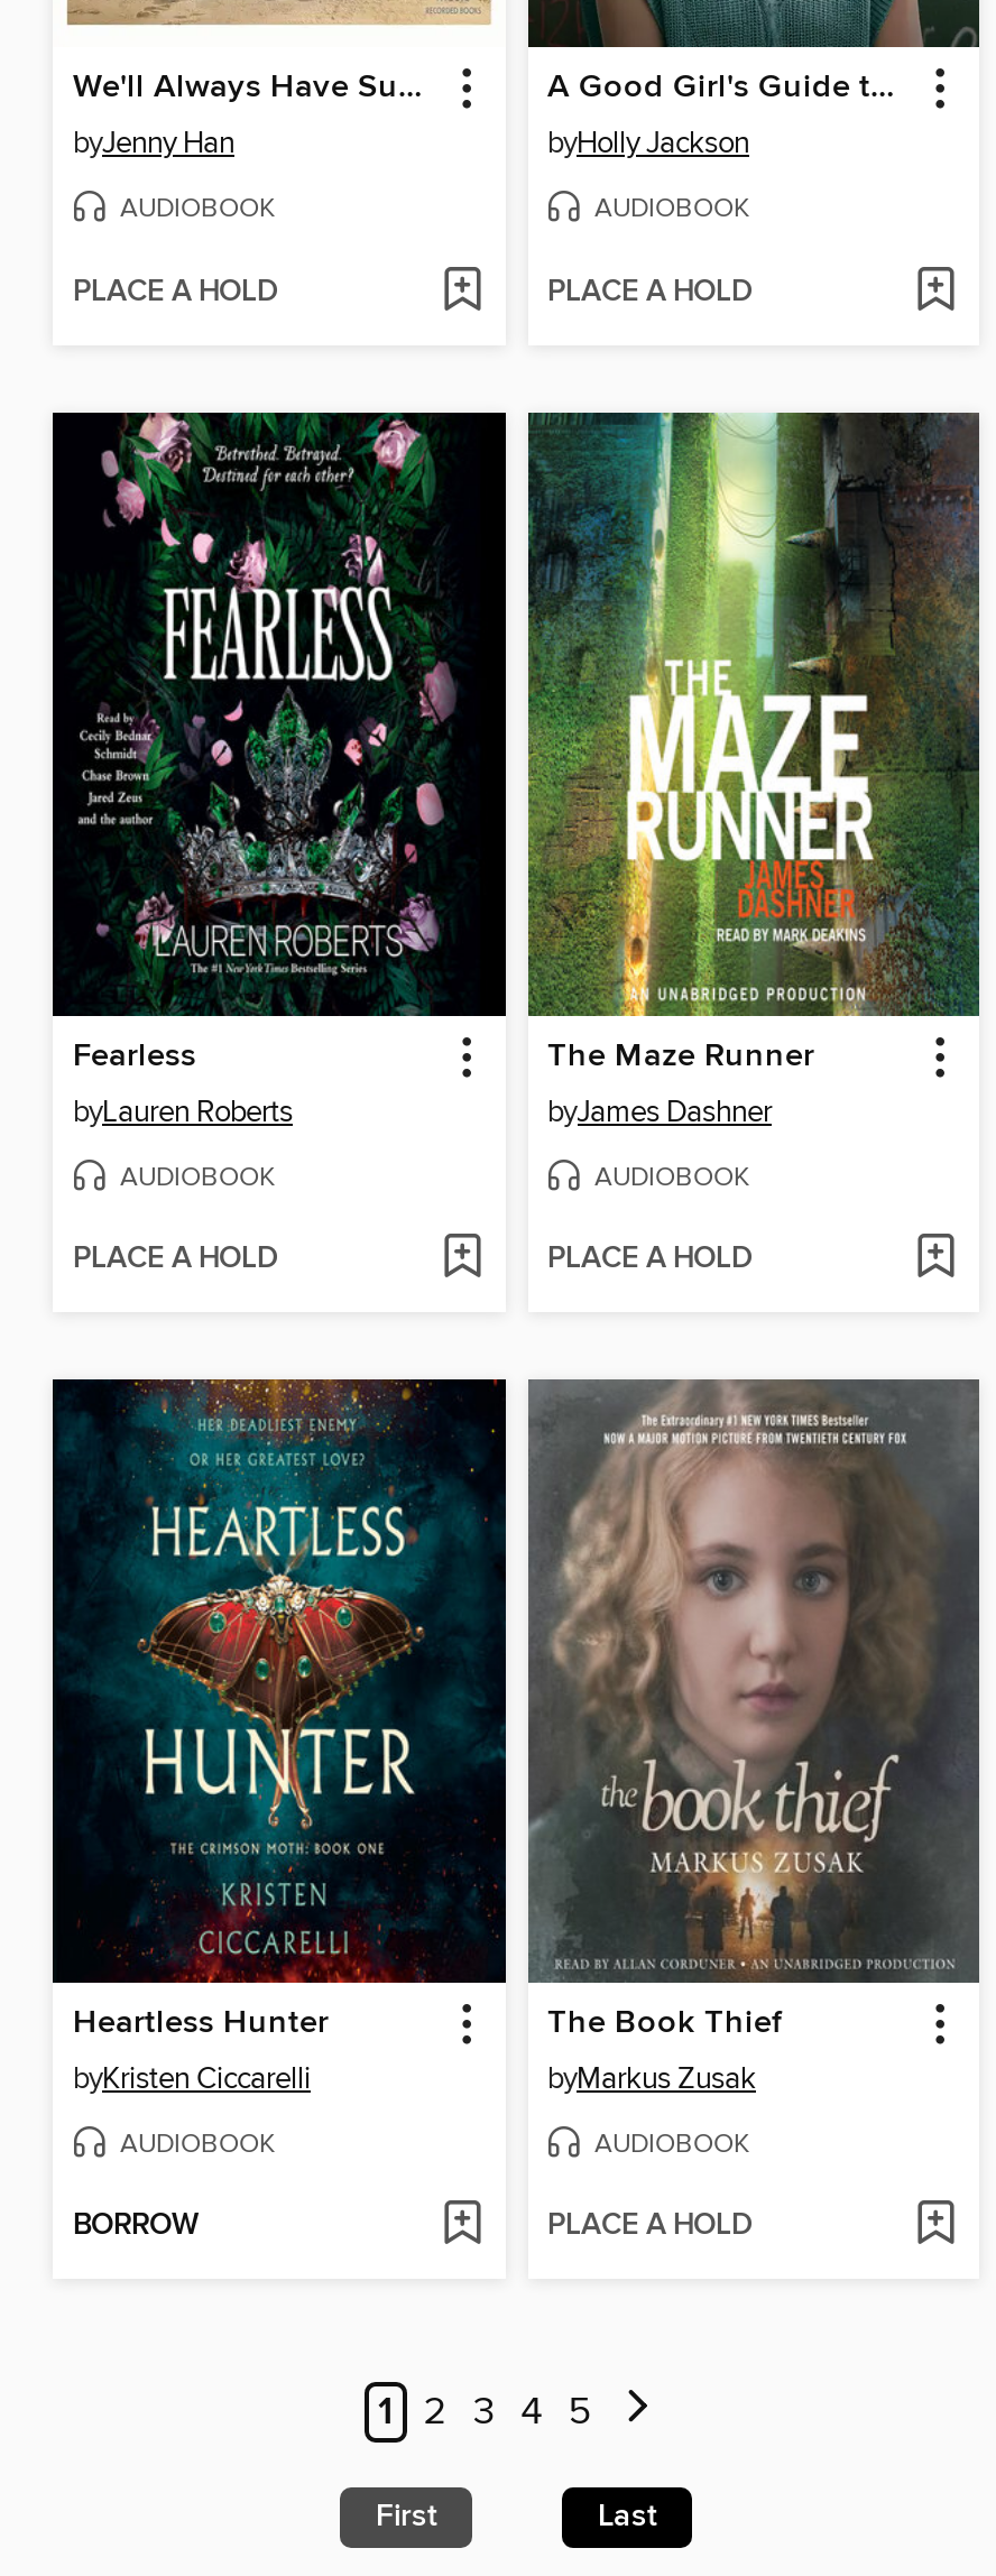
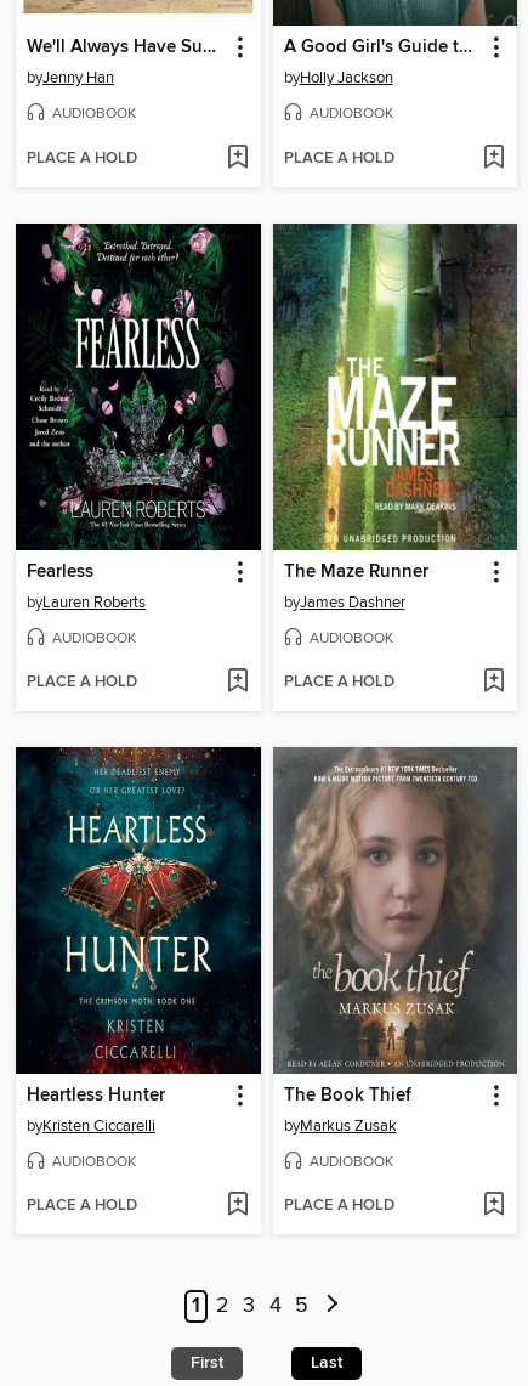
[73,2208,199,2246] BORROW -> [27,1196,137,1216] PLACE A HOLD

